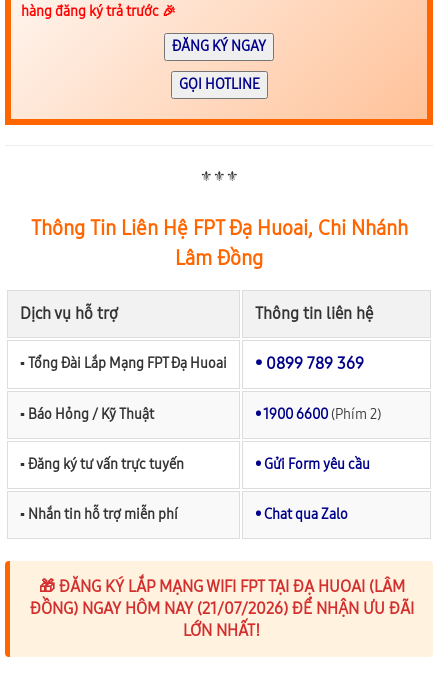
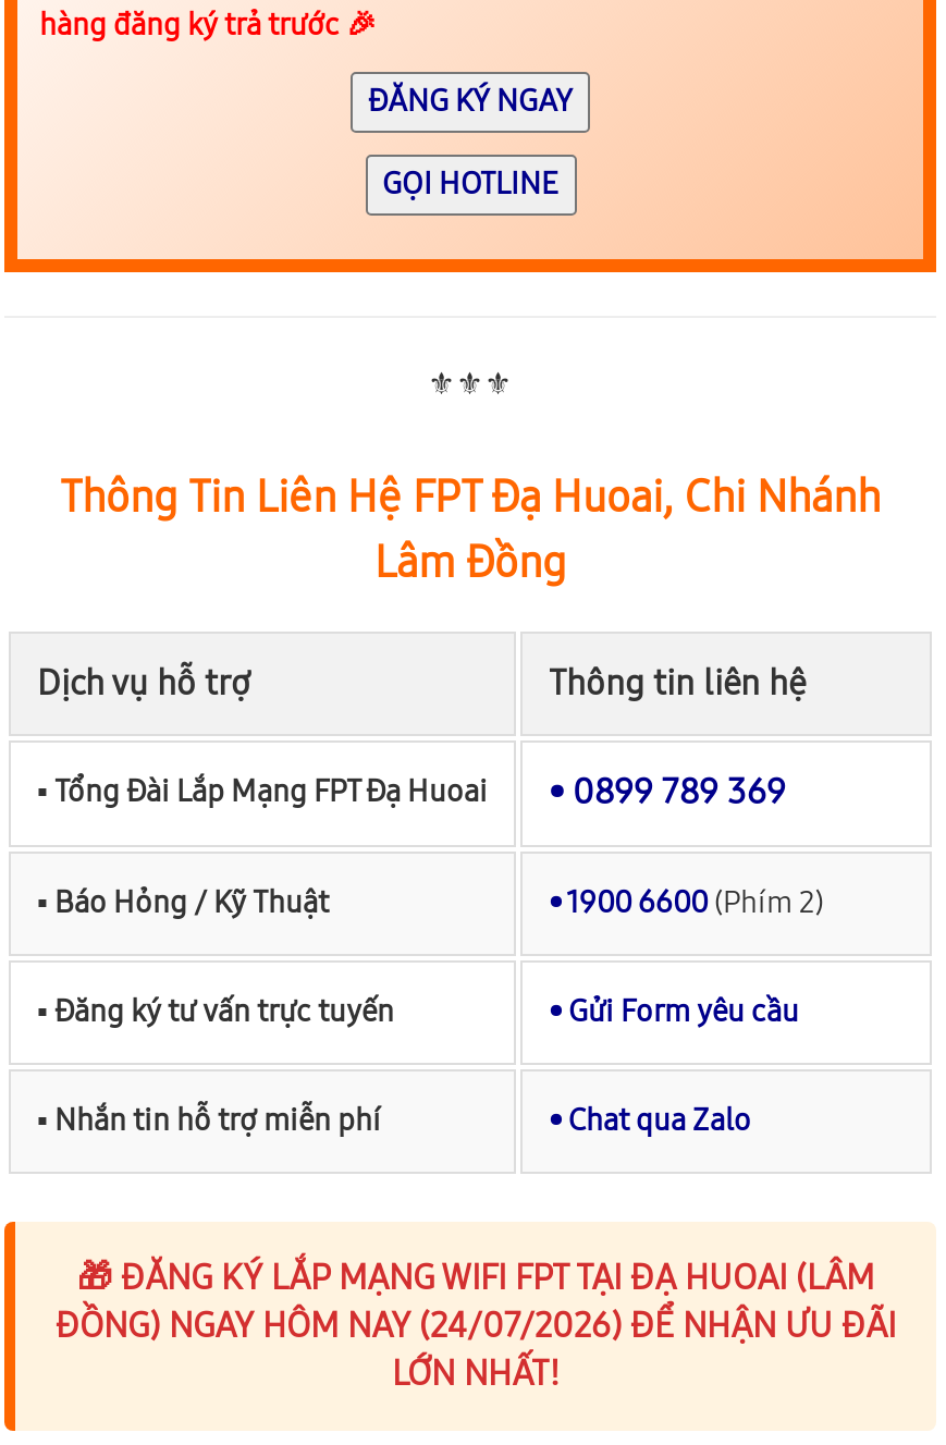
[29,599,413,618] ĐỒNG) NGAY HÔM NAY (21/07/2026) ĐỂ NHẬN ƯU ĐÃI -> [56,1305,896,1346] ĐỒNG) NGAY HÔM NAY (24/07/2026) ĐỂ NHẬN ƯU ĐÃI

